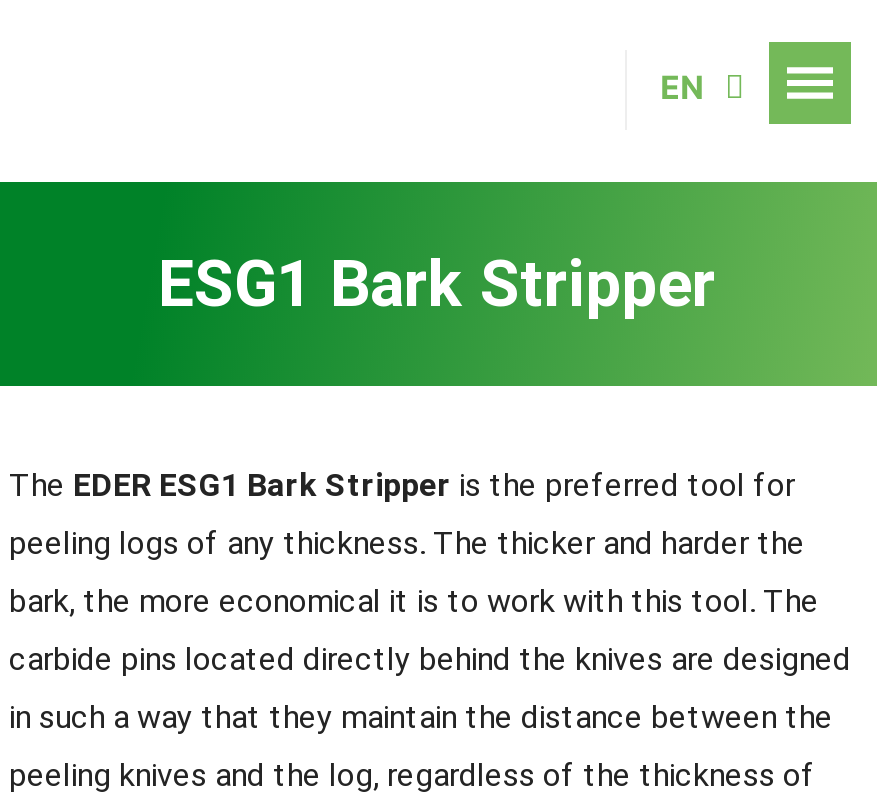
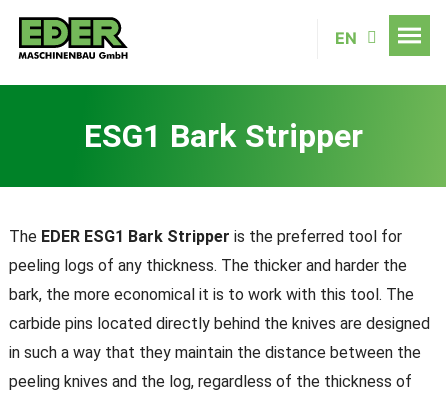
none -> [18,16,129,60] [image]

